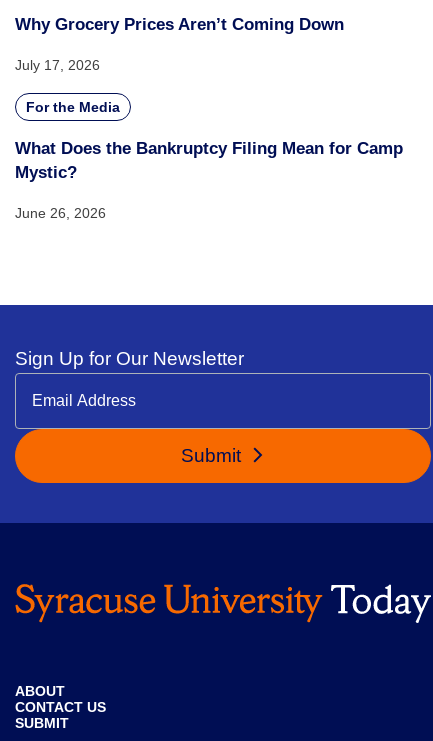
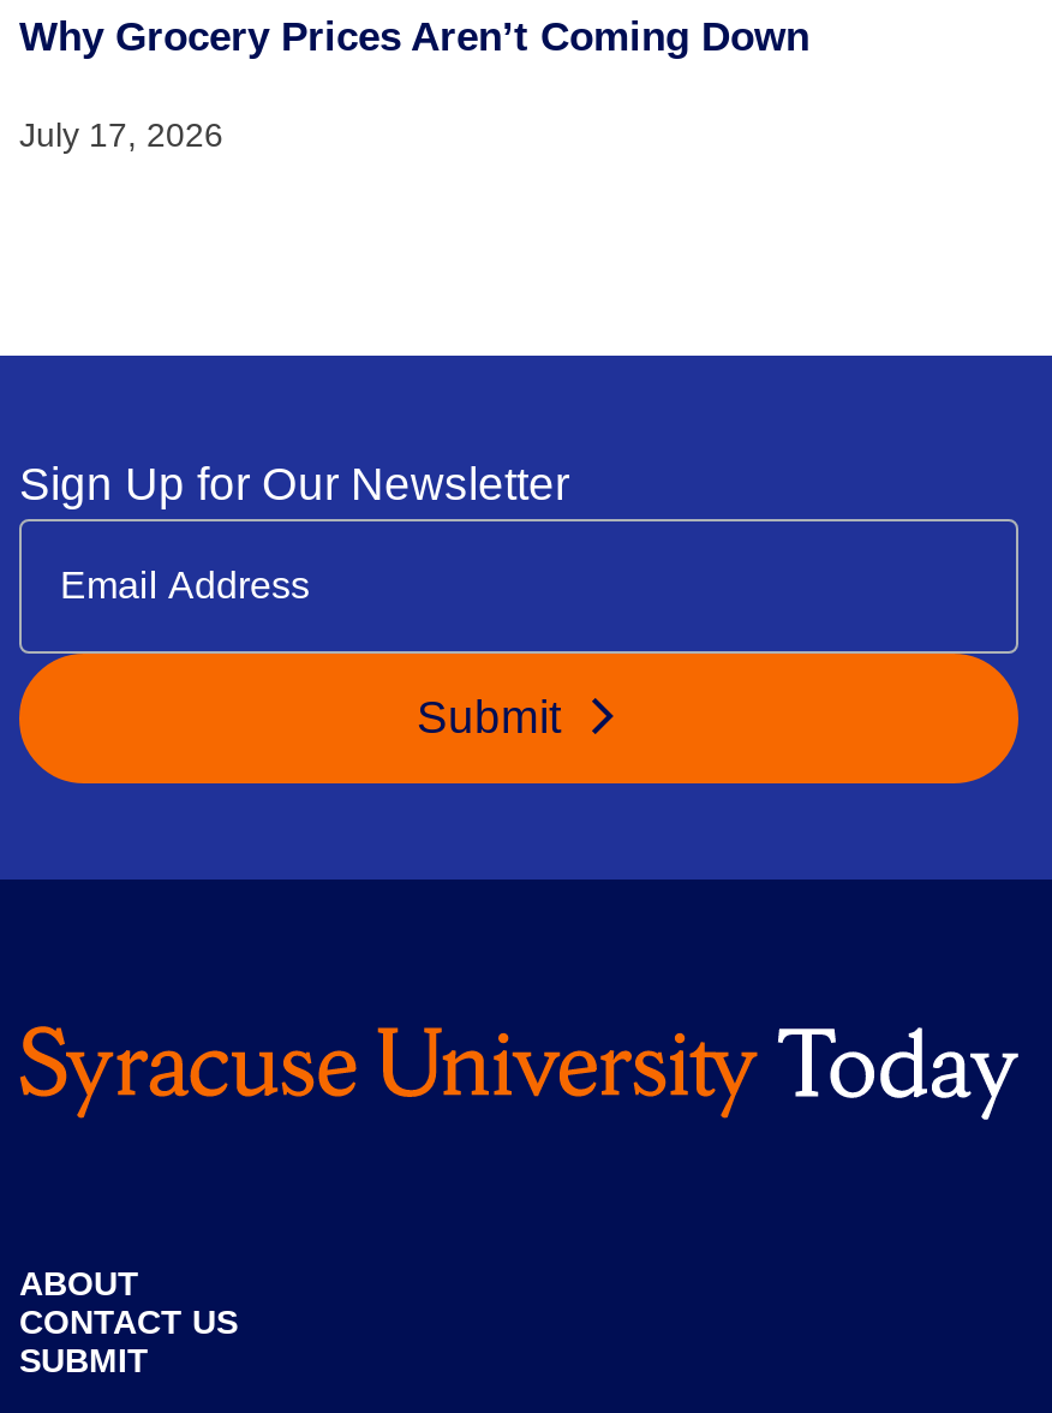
[15,99,403,221] For the Media | What Does the Bankruptcy Filing Mean for Camp | Mystic? | June 26, 2026 -> none

